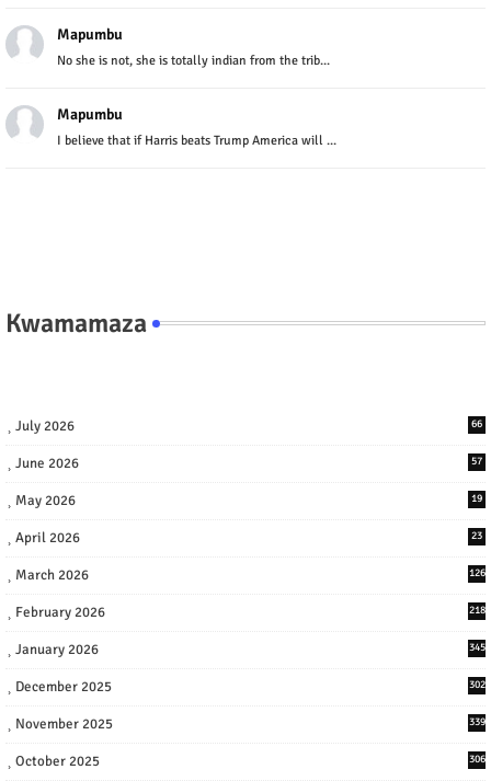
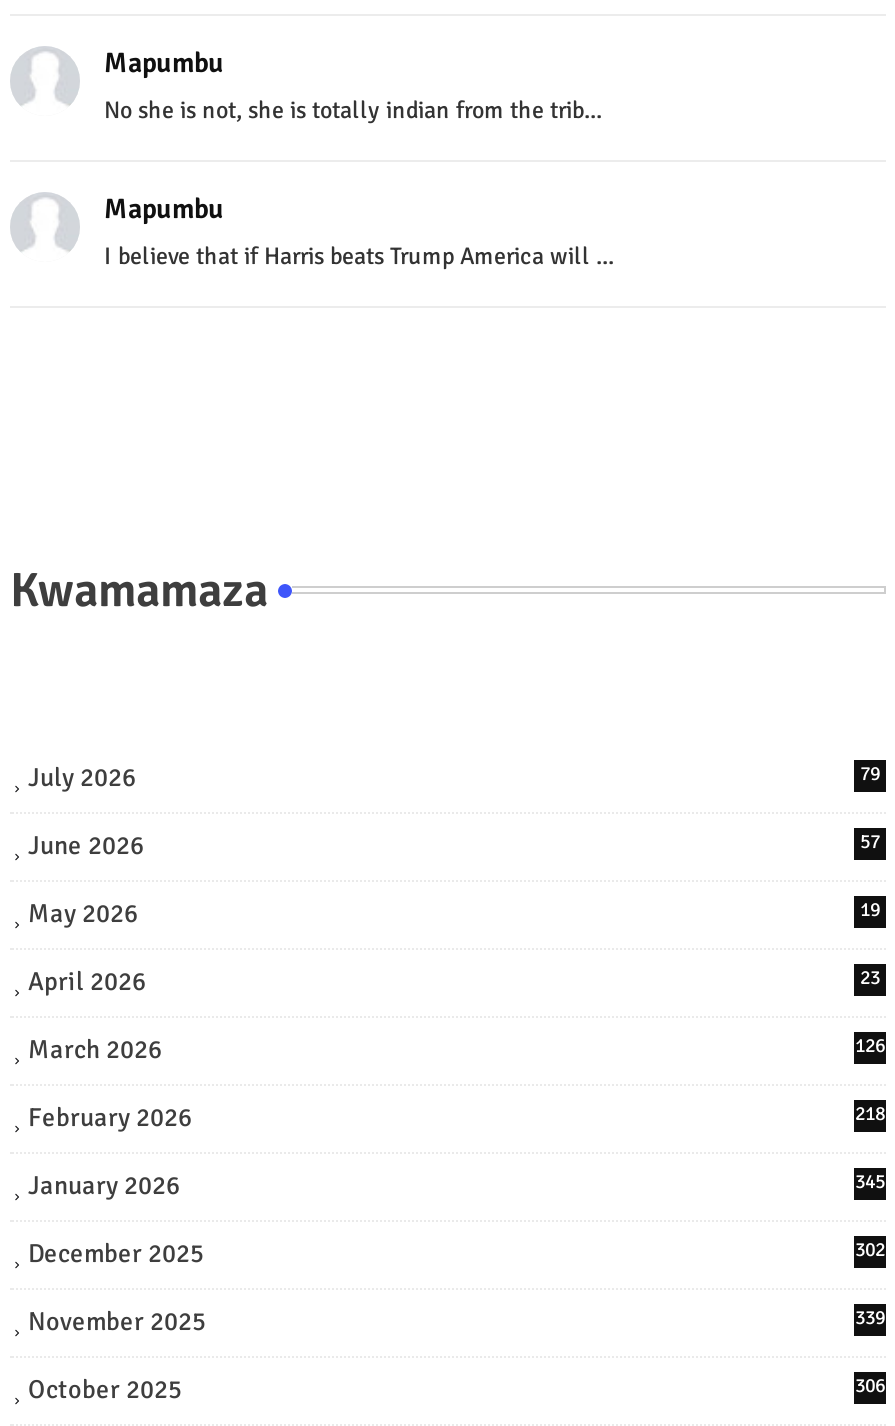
[471,417,482,430] 66 -> [860,761,880,785] 79

